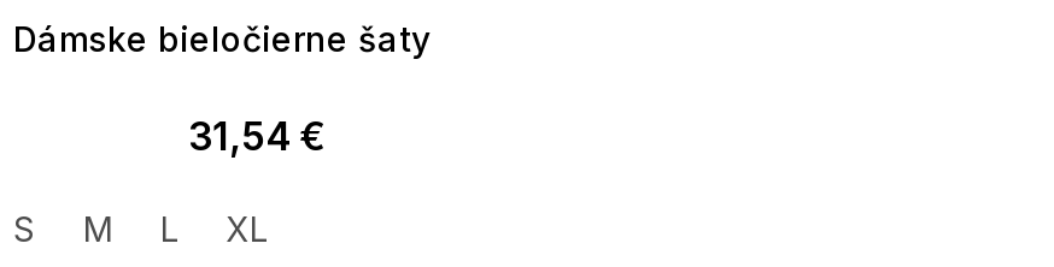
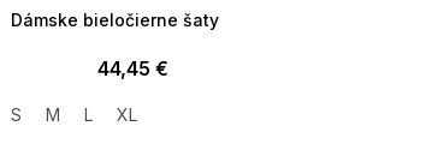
[188,112,326,160] 31,54 € -> [97,57,168,81] 44,45 €

